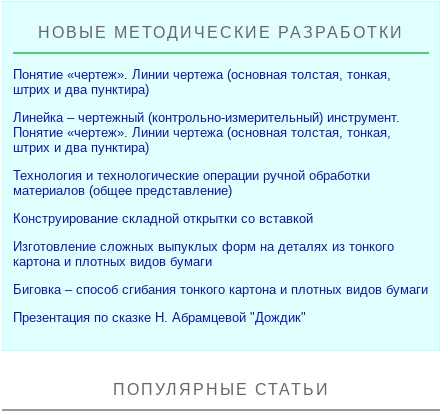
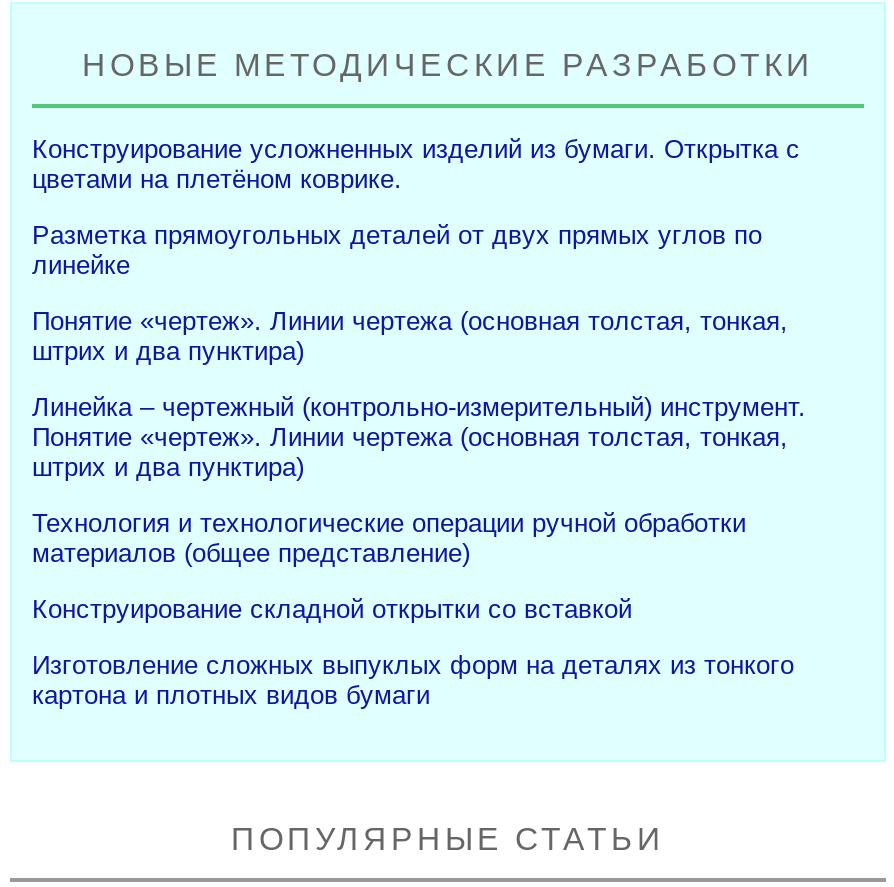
none -> [32,135,800,281] Конструирование усложненных изделий из бумаги. Открытка с | цветами на плетёном коврике. | Разметка прямоугольных деталей от двух прямых углов по | линейке
moved [13,67,400,269] -> [32,307,806,711]: Понятие «чертеж». Линии чертежа (основная толстая, тонкая, | штрих и два пунктира) | Линейка – чертежный (контрольно-измерительный) инструмент. | ... | Изготовление сложных выпуклых форм на деталях из тонкого | картона и плотных видов бумаги
[13,282,428,325] Биговка – способ сгибания тонкого картона и плотных видов бумаги | Презентация по сказке Н. Абрамцевой "Дождик" -> none

